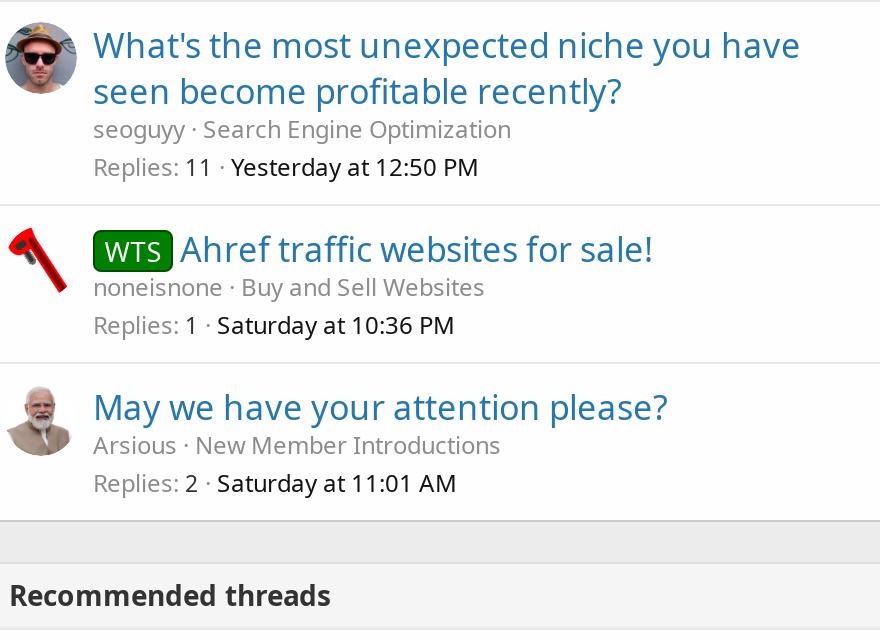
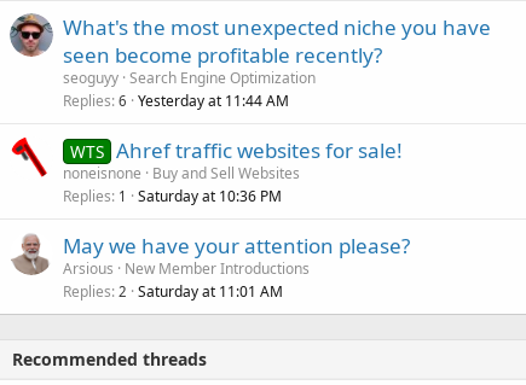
[93,150,479,184] Replies 11 Yesterday at 12:50 PM -> [63,91,289,111] Replies 6 Yesterday at 11:44 AM

